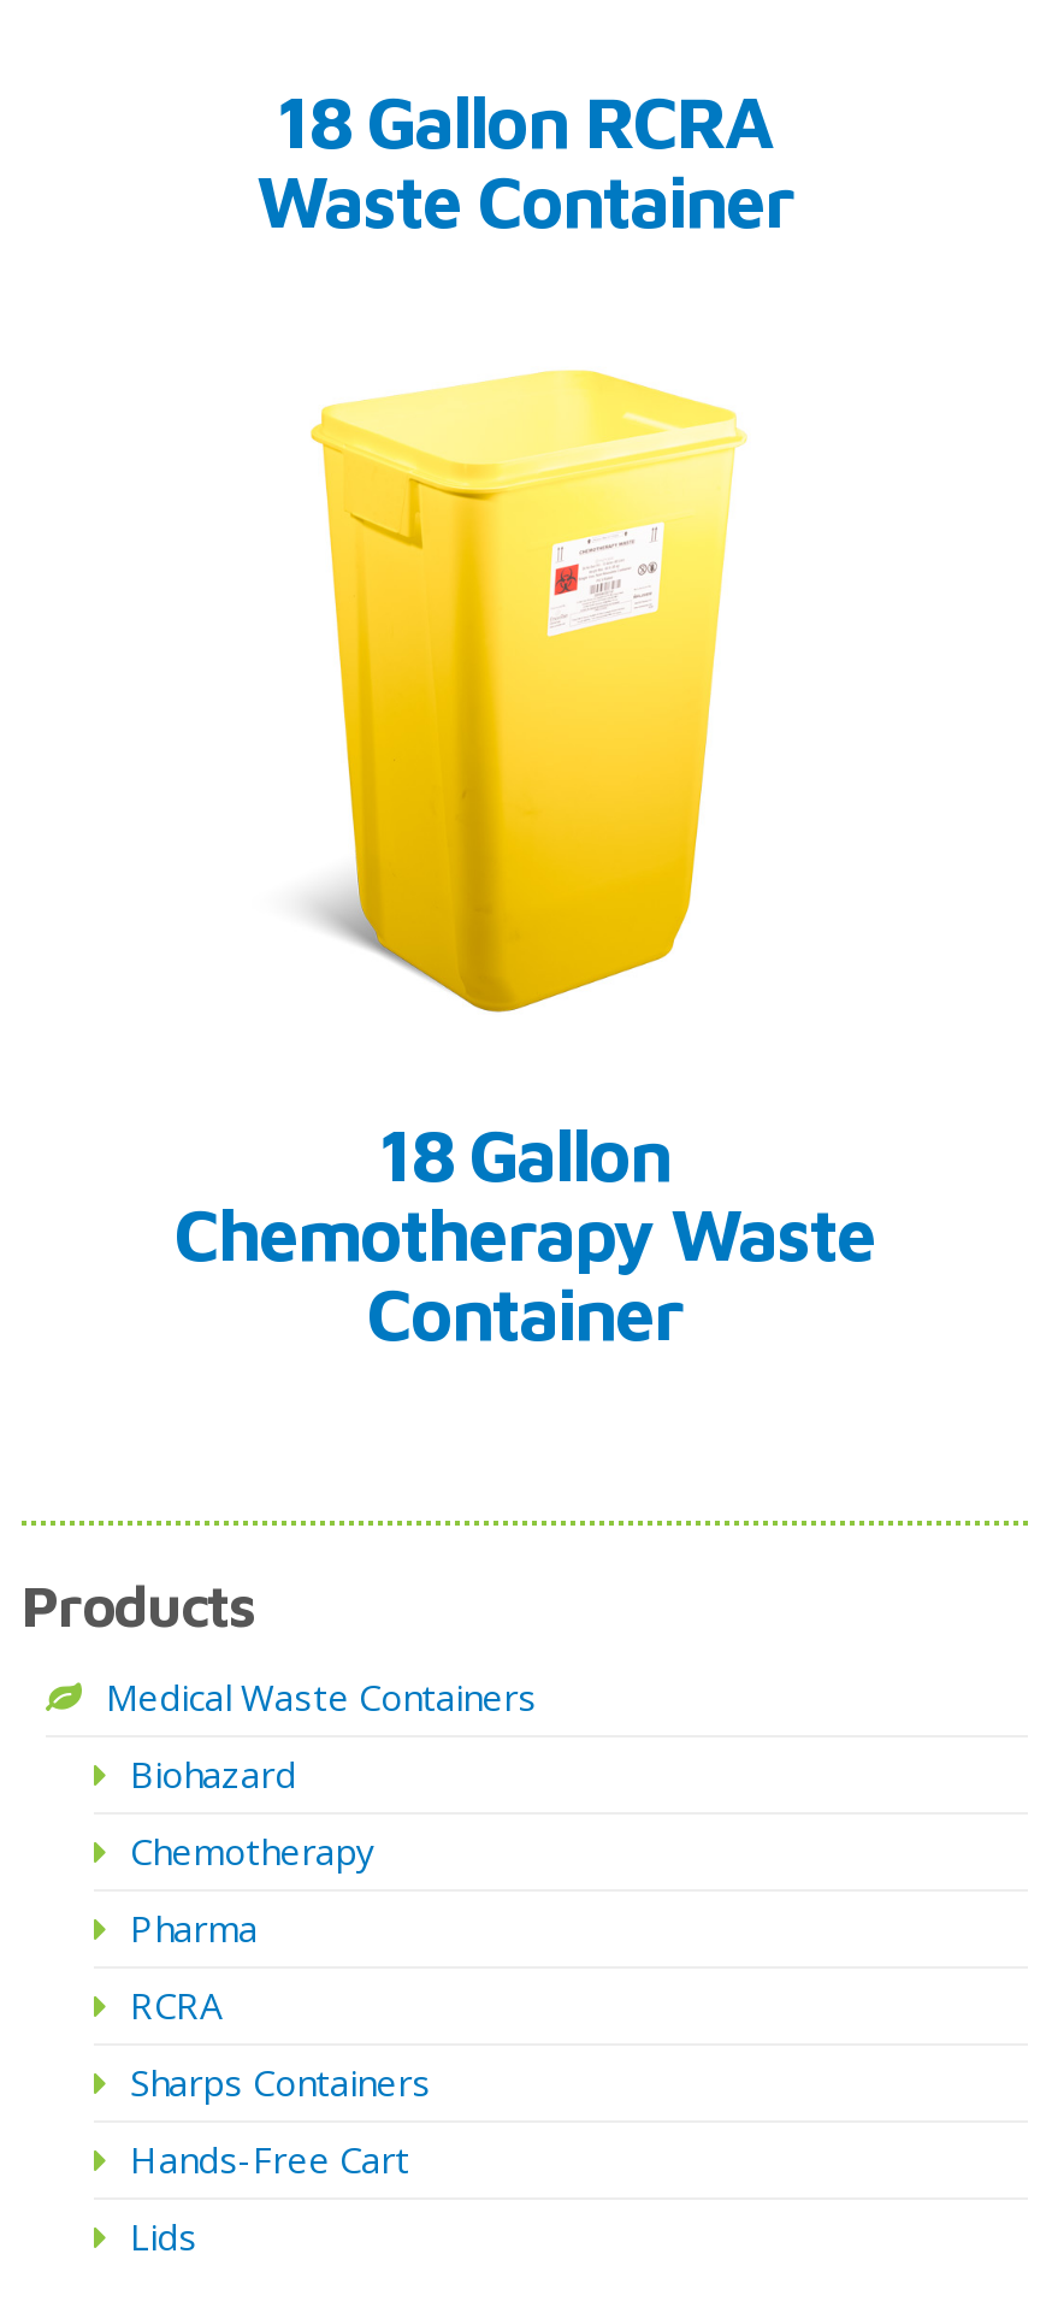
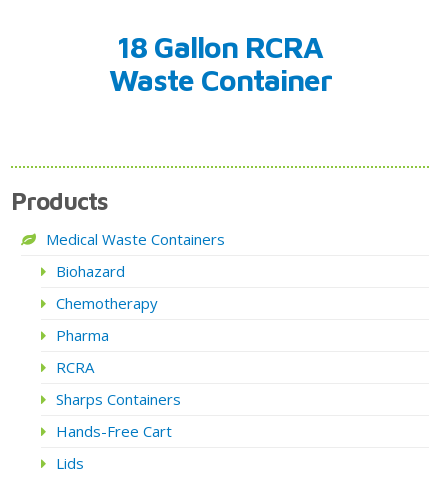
[308,368,749,1014] [image] -> none
[175,1111,875,1354] 18 Gallon | Chemotherapy Waste | Container -> none

